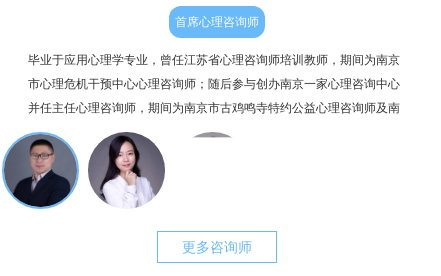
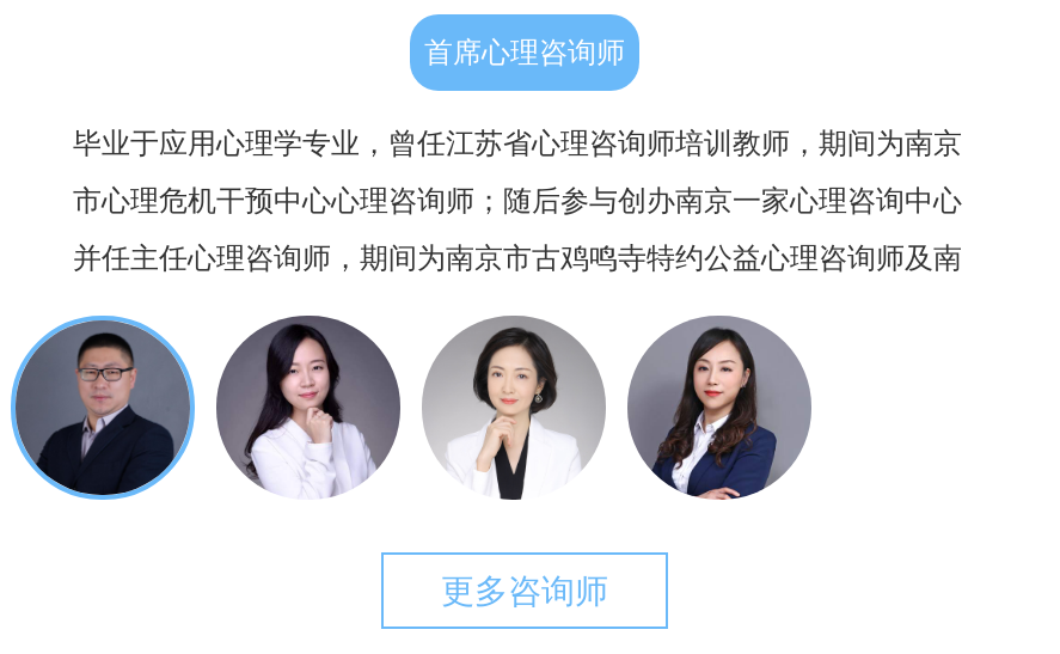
none -> [422,337,606,502] [image]
none -> [625,337,814,502] [image]

